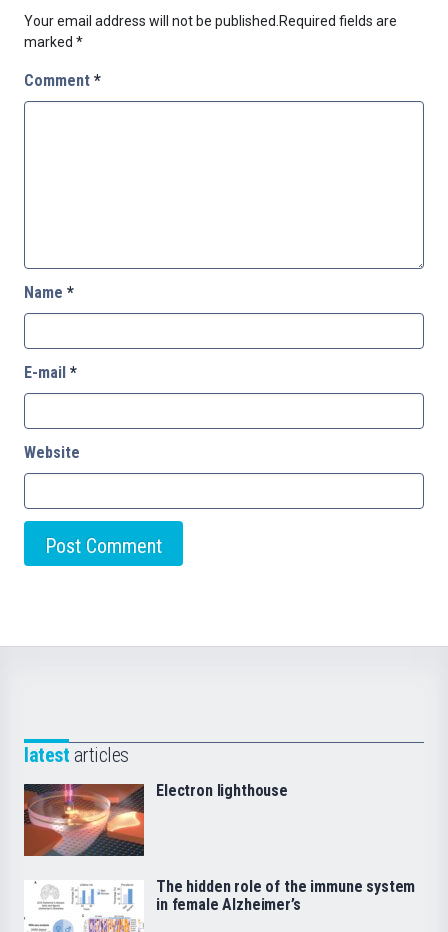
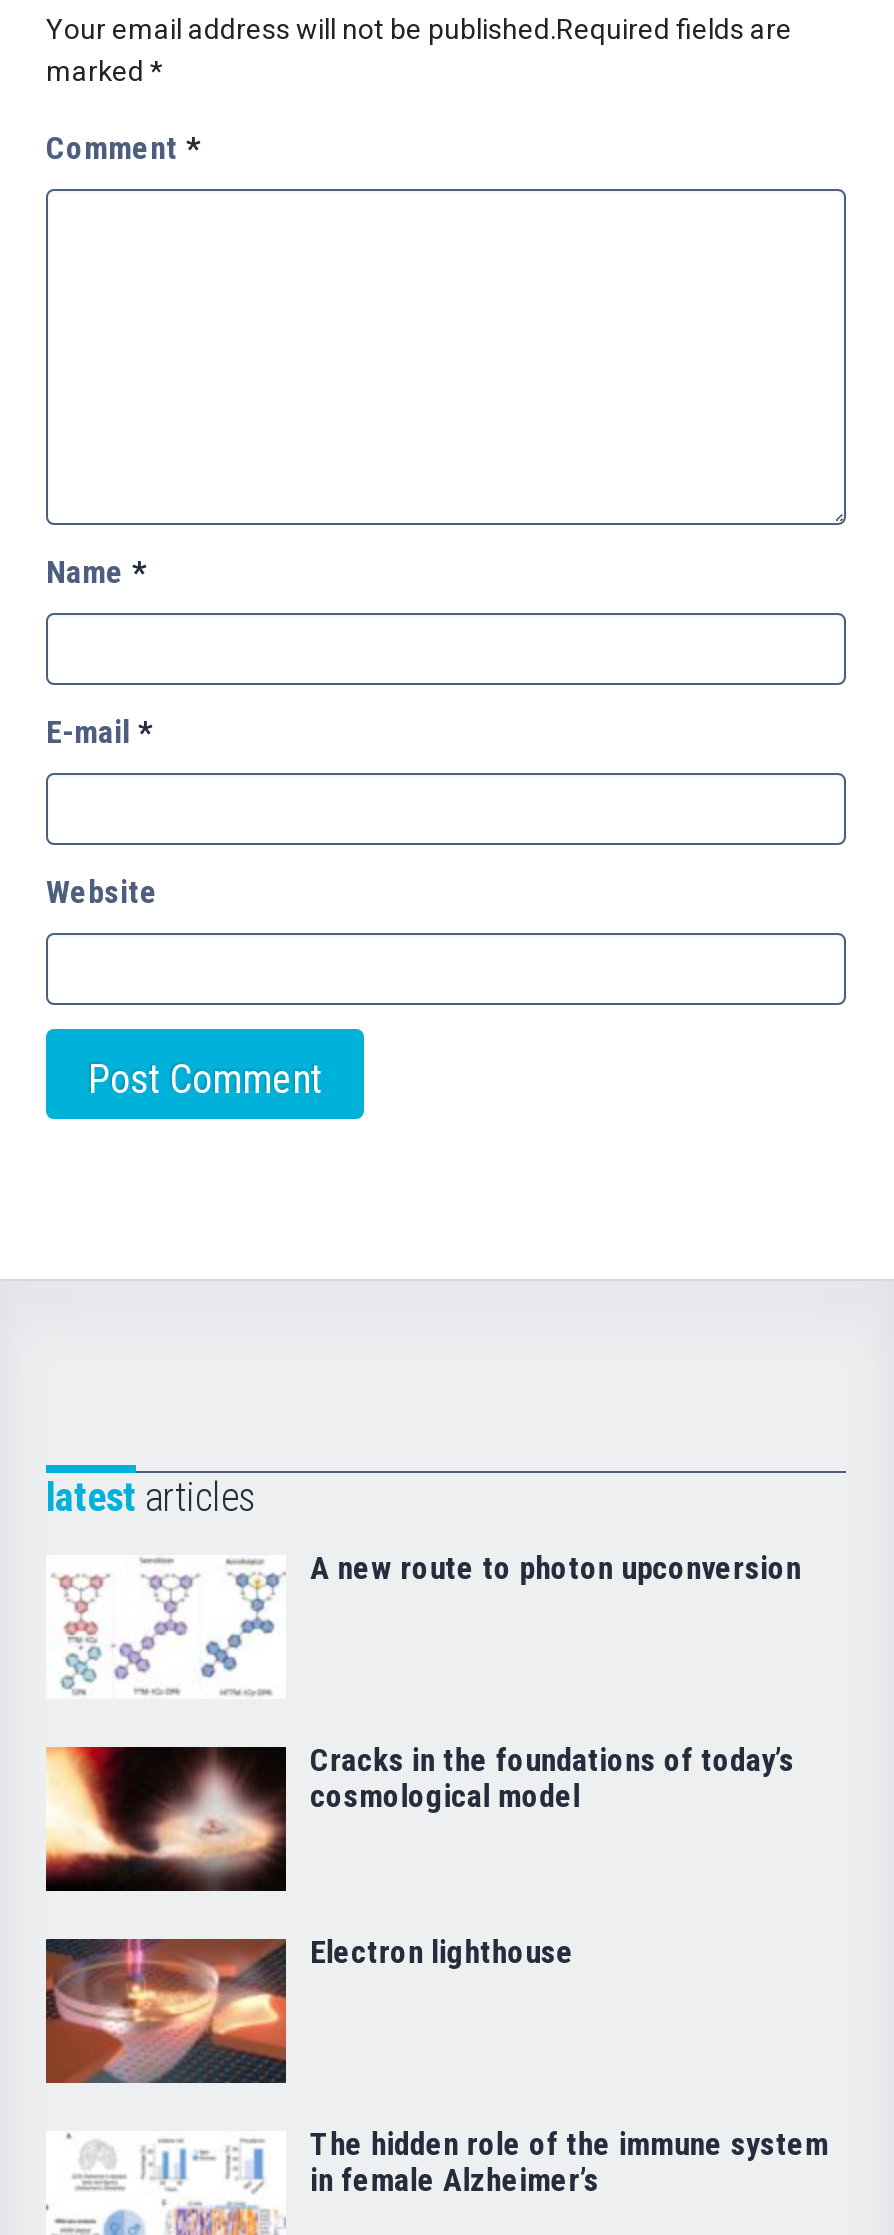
none -> [44,1741,794,1893] [image] | Cracks in the foundations of today’s | cosmological model
none -> [52,1549,801,1695] [image] | A new route to photon upconversion

